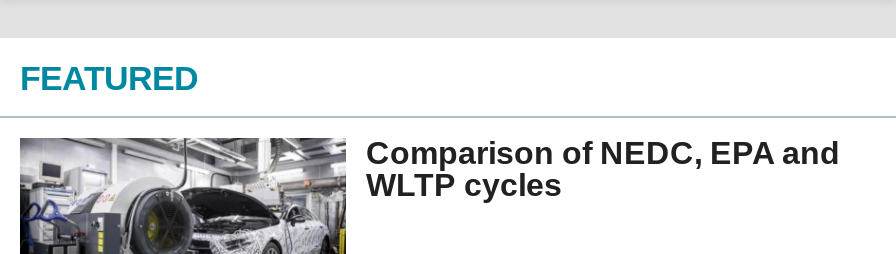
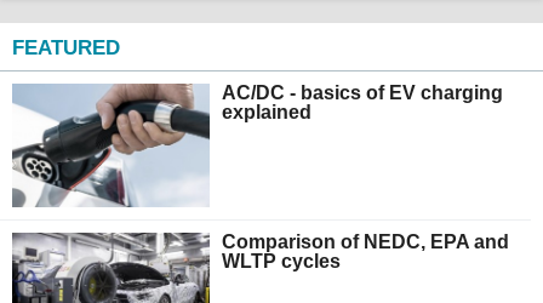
none -> [12,82,503,208] [image] | AC/DC - basics of EV charging | explained

